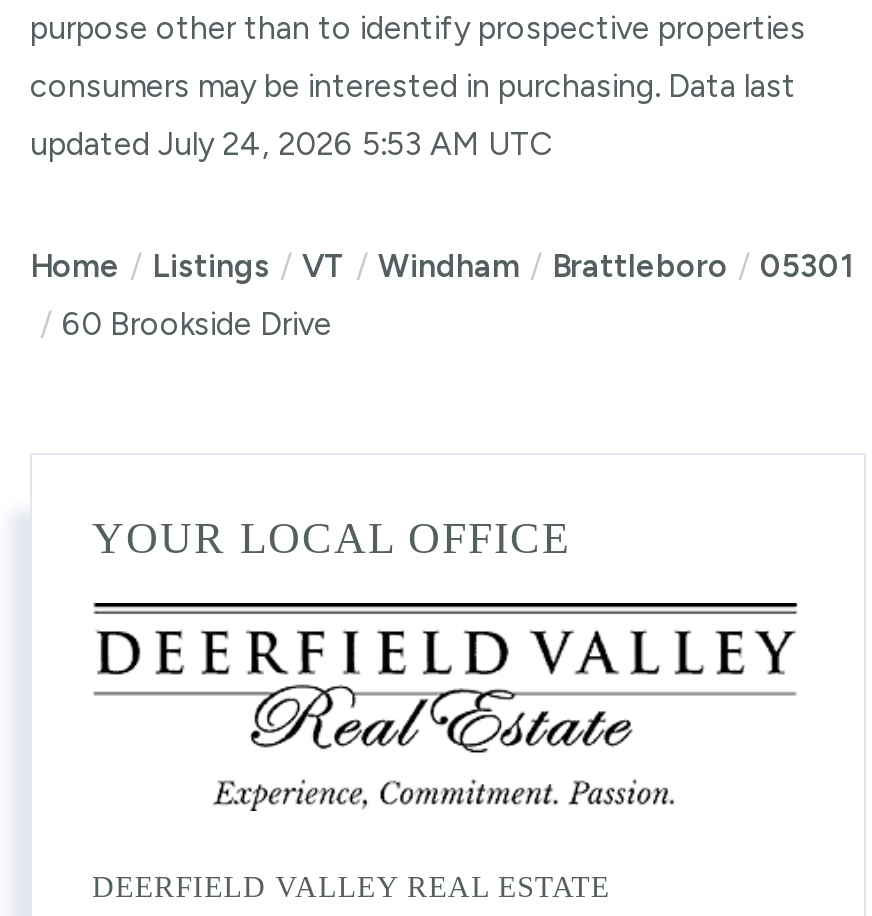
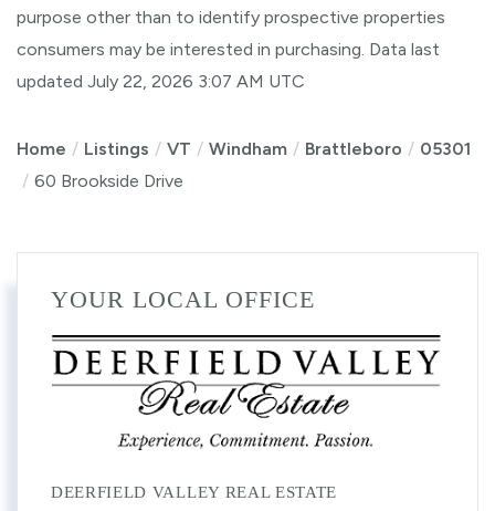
[30,126,554,164] updated July 24, 2026 5:53 AM UTC -> [17,71,305,92] updated July 22, 2026 3:07 AM UTC

